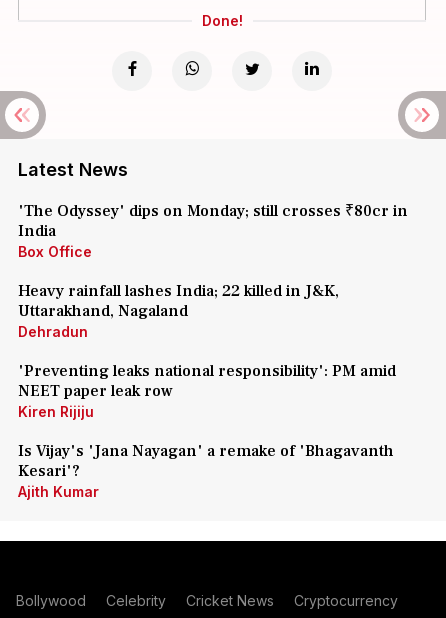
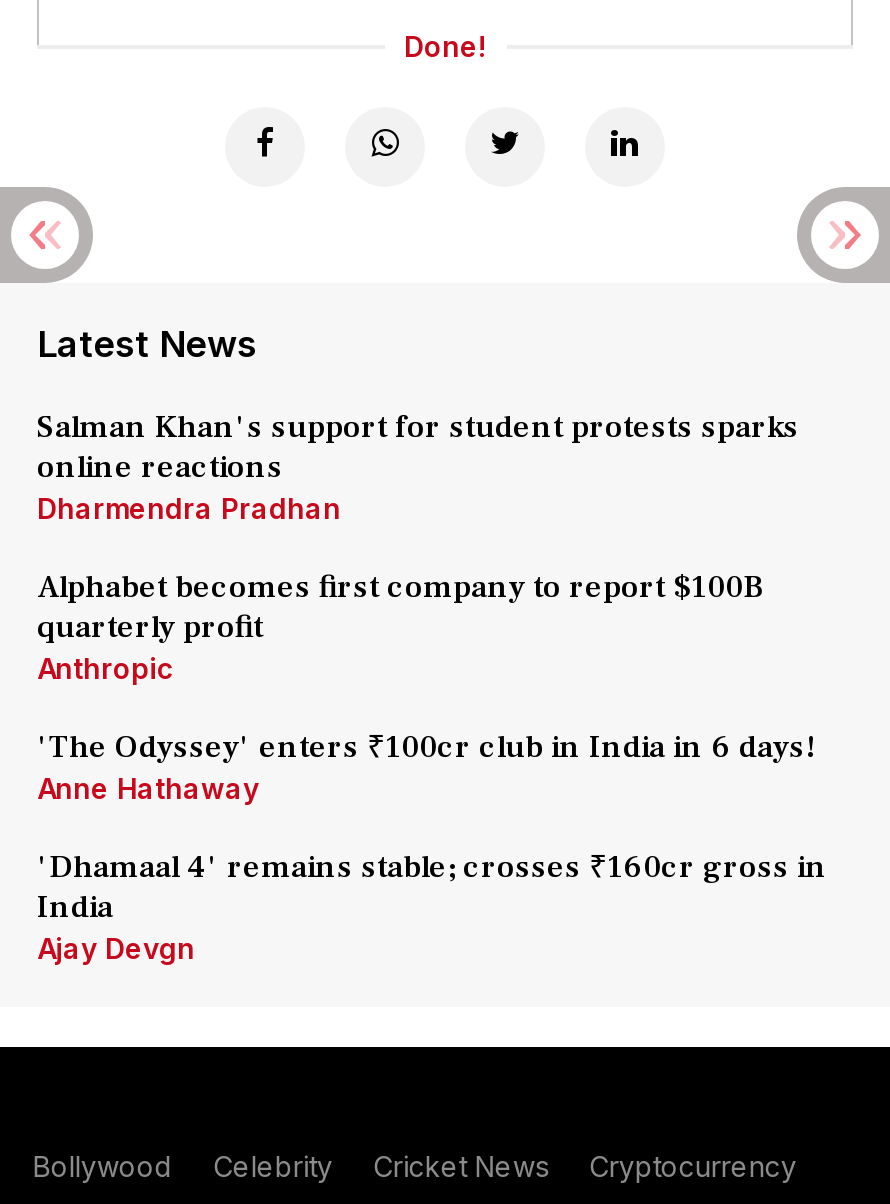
[18,201,408,221] 'The Odyssey' dips on Monday; still crosses ₹80cr in -> [37,407,827,887] Salman Khan's support for student protests sparks | online reactions | Dharmendra Pradhan | Alphabet becomes first company to report $100B | quarterly profit | Anthropic | 'The Odyssey' enters ₹100cr club in India in 6 days! | Anne Hathaway | 'Dhamaal 4' remains stable; crosses ₹160cr gross in
moved [18,221,56,241] -> [37,887,113,927]: India
[18,243,396,500] Box Office | Heavy rainfall lashes India; 22 killed in J&K, | Uttarakhand, Nagaland | Dehradun | 'Preventing leaks national responsibility': PM amid | NEET paper leak row | Kiren Rijiju | Is Vijay's 'Jana Nayagan' a remake of 'Bhagavanth | Kesari'? | Ajith Kumar -> [37,931,195,965] Ajay Devgn

